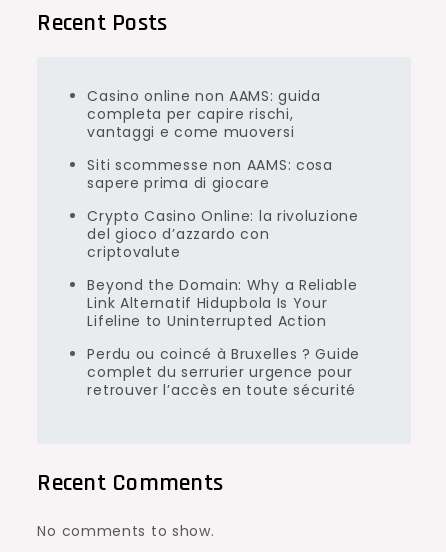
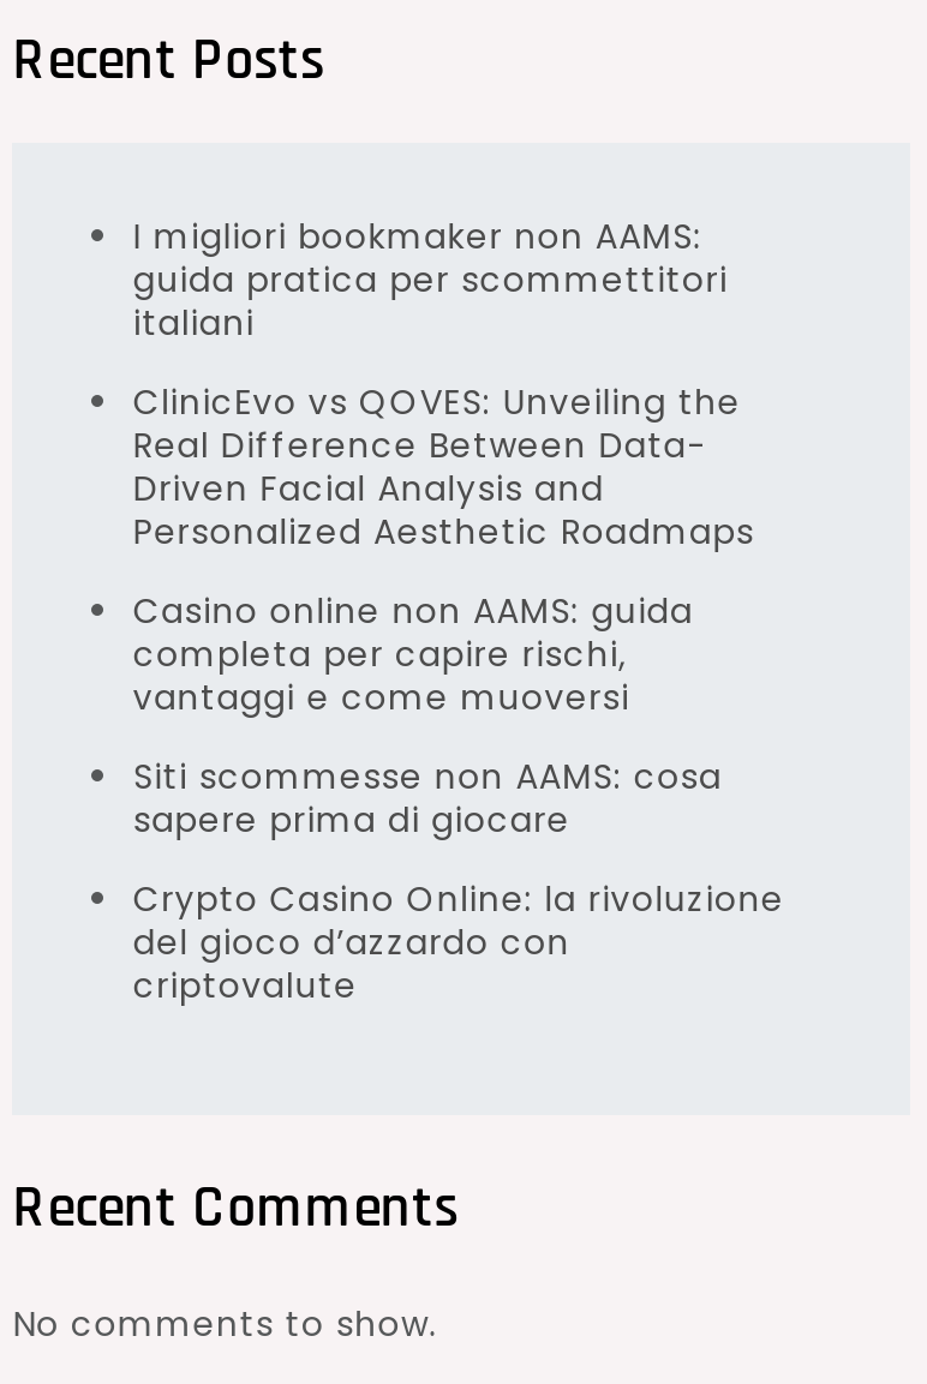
none -> [133,212,754,556] I migliori bookmaker non AAMS: | guida pratica per scommettitori | italiani | ClinicEvo vs QOVES: Unveiling the | Real Difference Between Data- | Driven Facial Analysis and | Personalized Aesthetic Roadmaps
moved [87,86,359,262] -> [133,587,784,1009]: Casino online non AAMS: guida | completa per capire rischi, | vantaggi e come muoversi | Siti scommesse non AAMS: cosa | sapere prima di giocare | Crypto Casino Online: la rivoluzione | del gioco d’azzardo con | criptovalute
[87,275,360,400] Beyond the Domain: Why a Reliable | Link Alternatif Hidupbola Is Your | Lifeline to Uninterrupted Action | Perdu ou coincé à Bruxelles ? Guide | complet du serrurier urgence pour | retrouver l’accès en toute sécurité -> none

